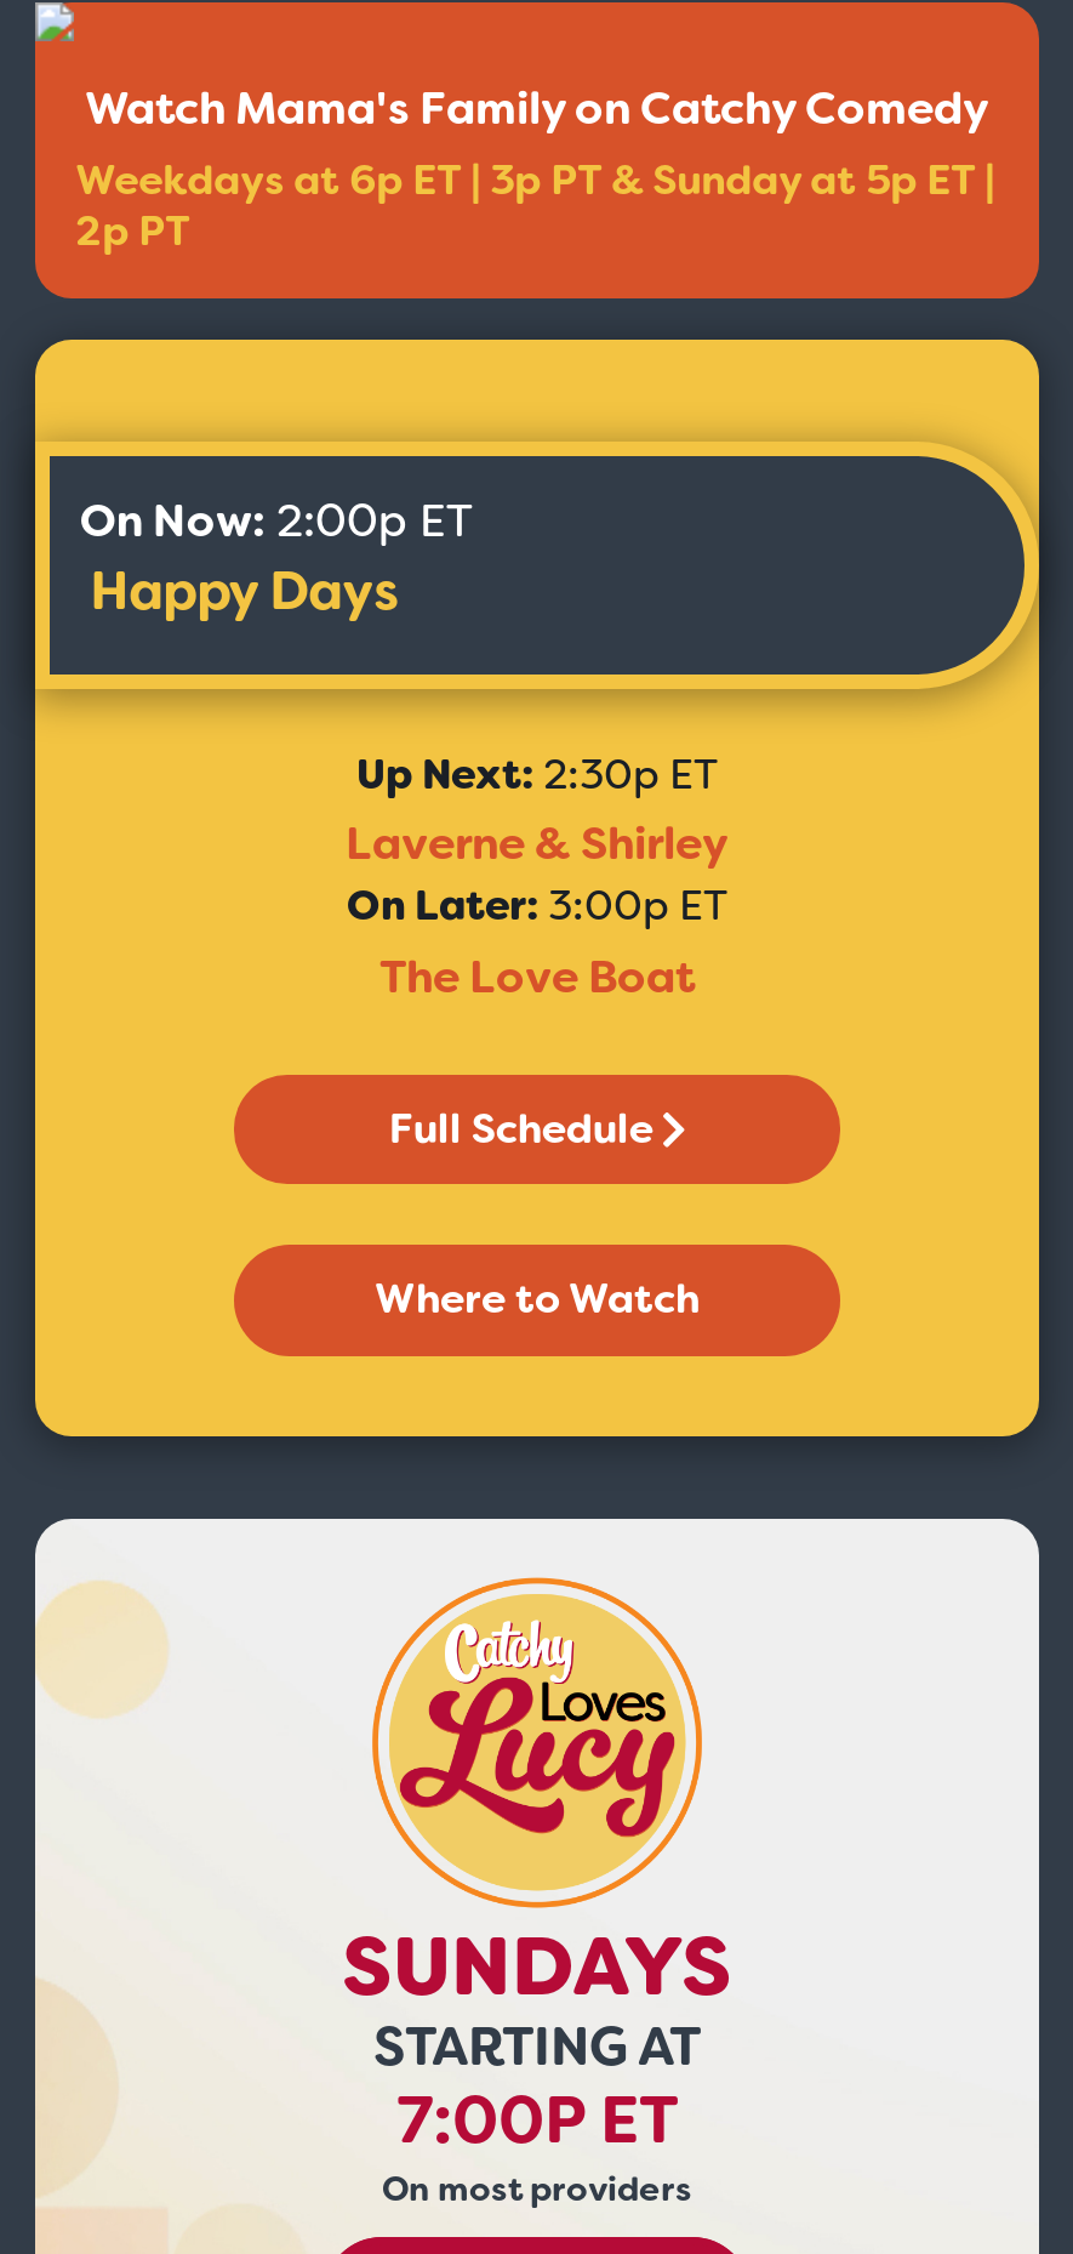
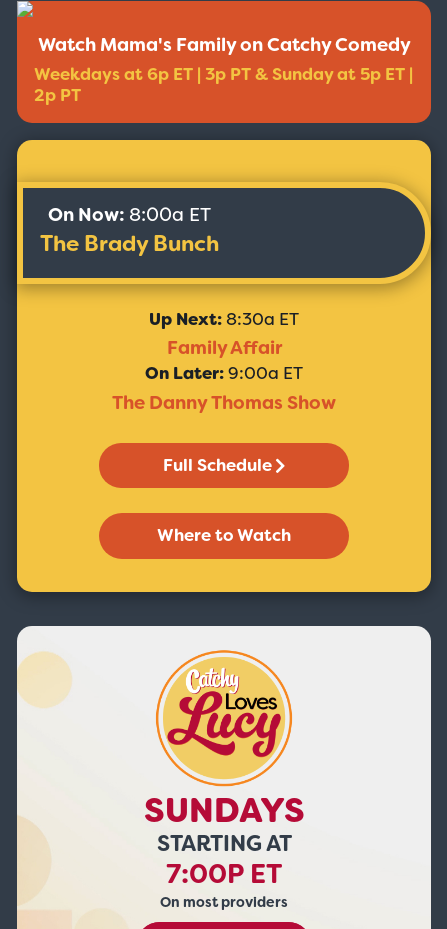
[80,493,473,625] On Now: 2:00p ET | Happy Days -> [40,203,219,257] On Now: 8:00a ET | The Brady Bunch
[346,747,729,1006] Up Next: 2:30p ET | Laverne & Shirley | On Later: 3:00p ET | The Love Boat -> [112,308,336,415] Up Next: 8:30a ET | Family Affair | On Later: 9:00a ET | The Danny Thomas Show

